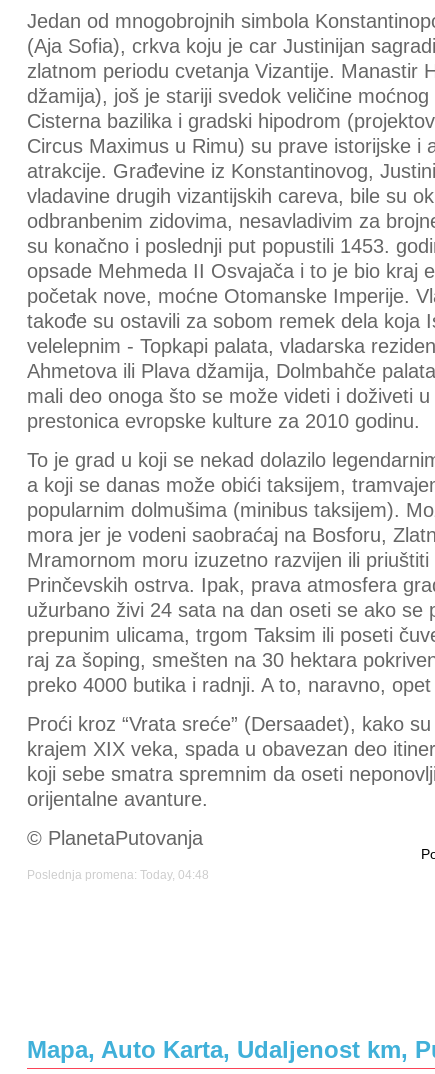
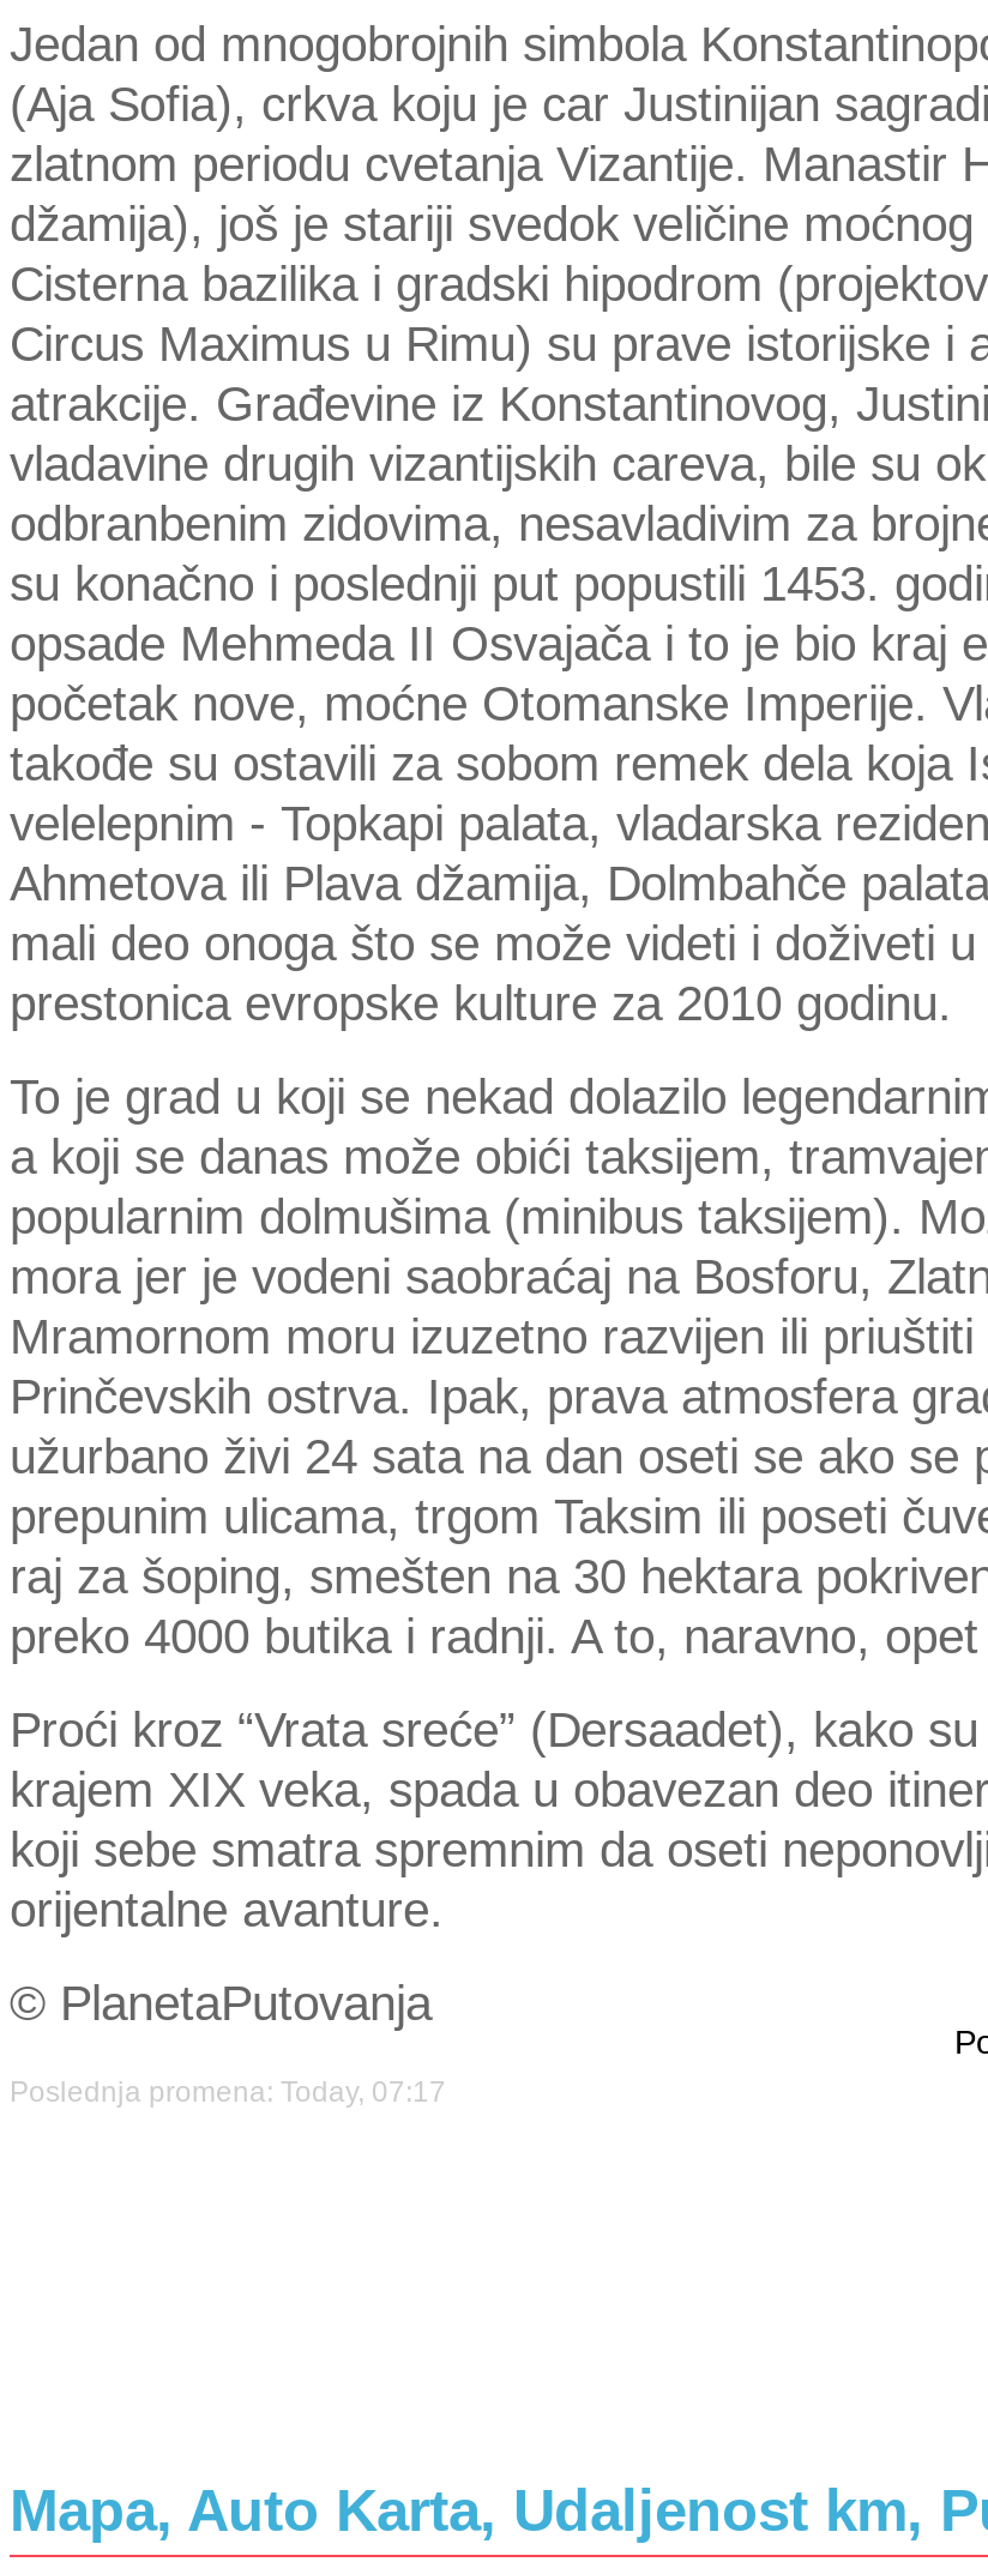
[27,868,209,882] Poslednja promena: Today, 04:48 -> [10,2075,446,2109] Poslednja promena: Today, 07:17

